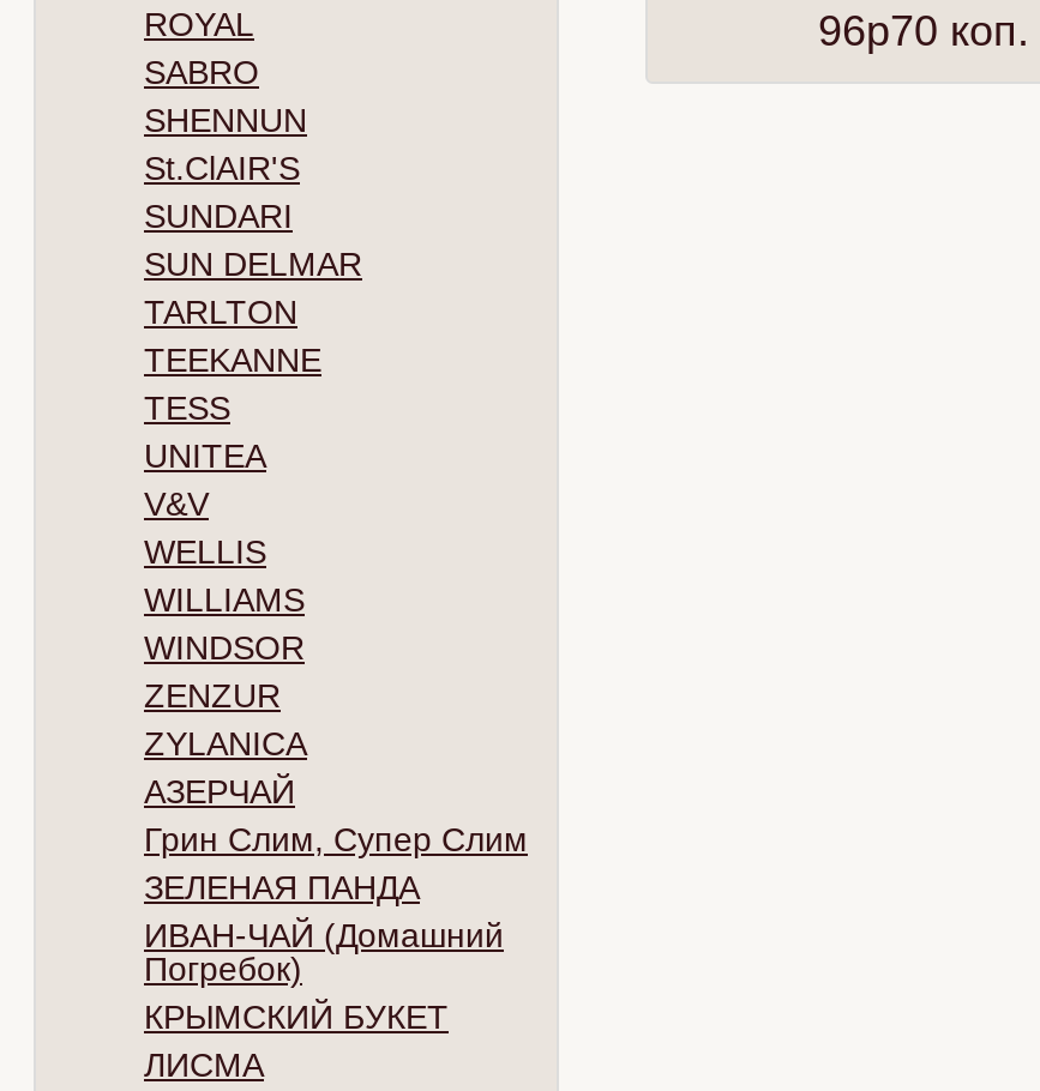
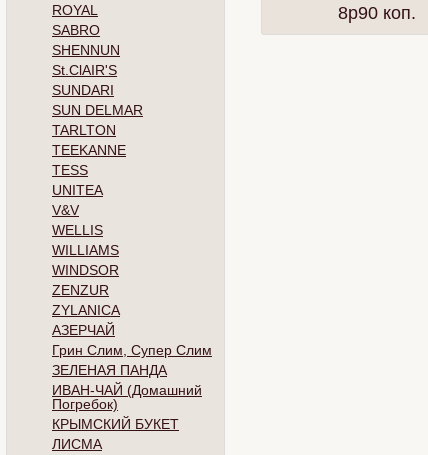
[818,7,1029,55] 96p70 коп. -> [338,3,416,23] 8p90 коп.

